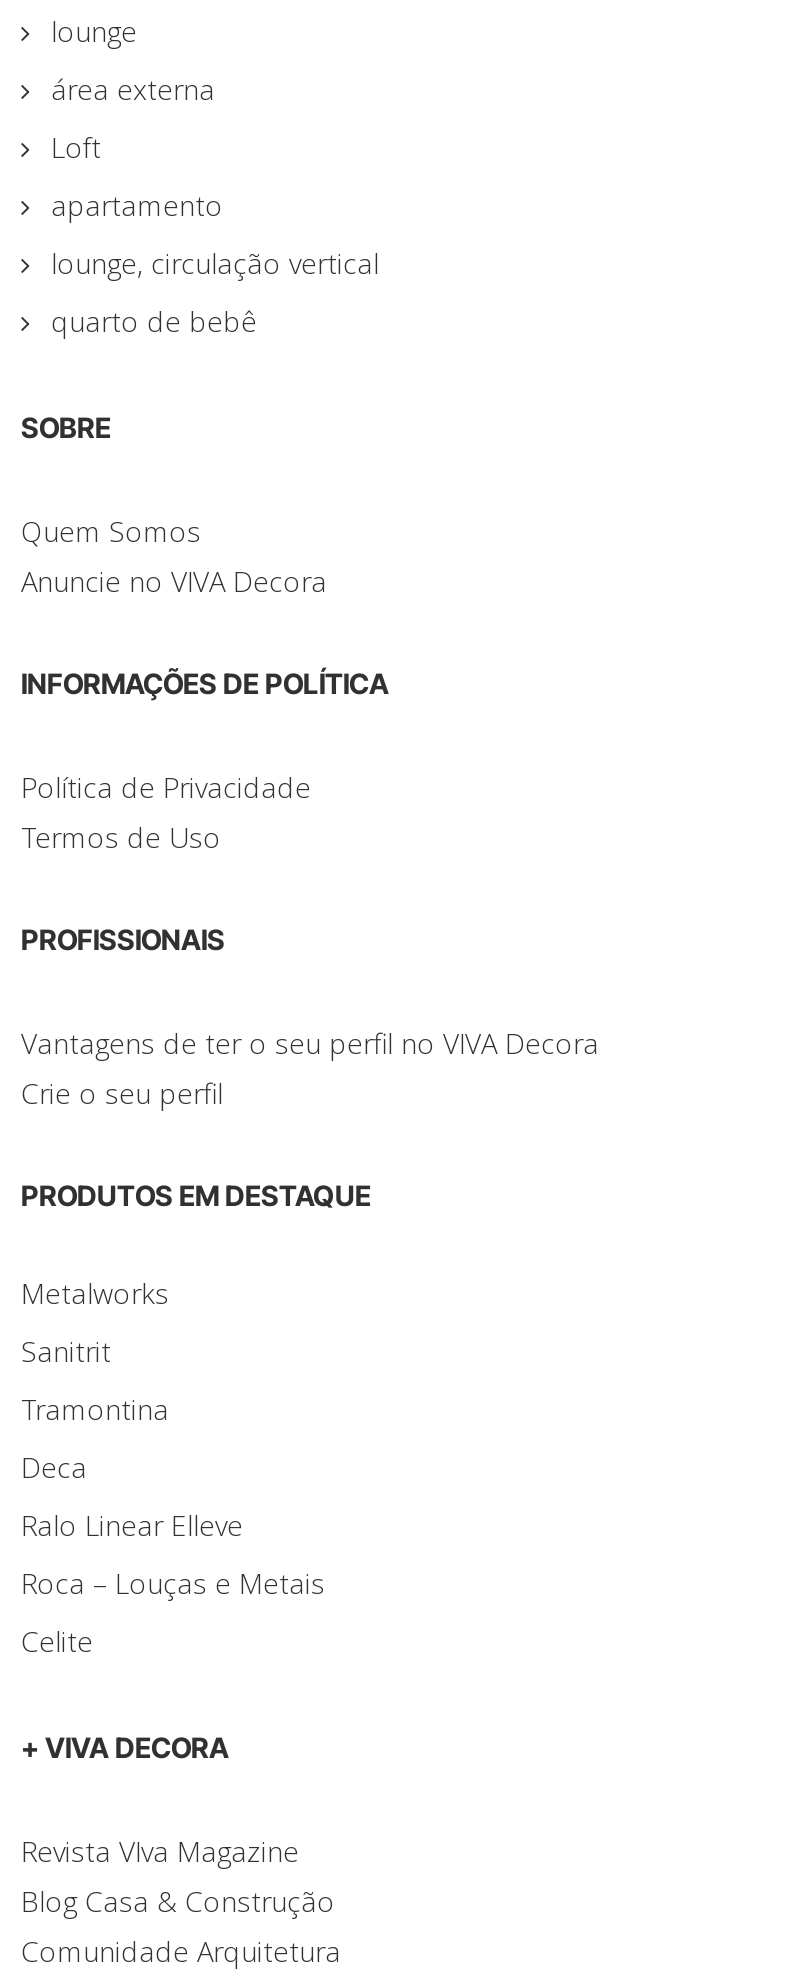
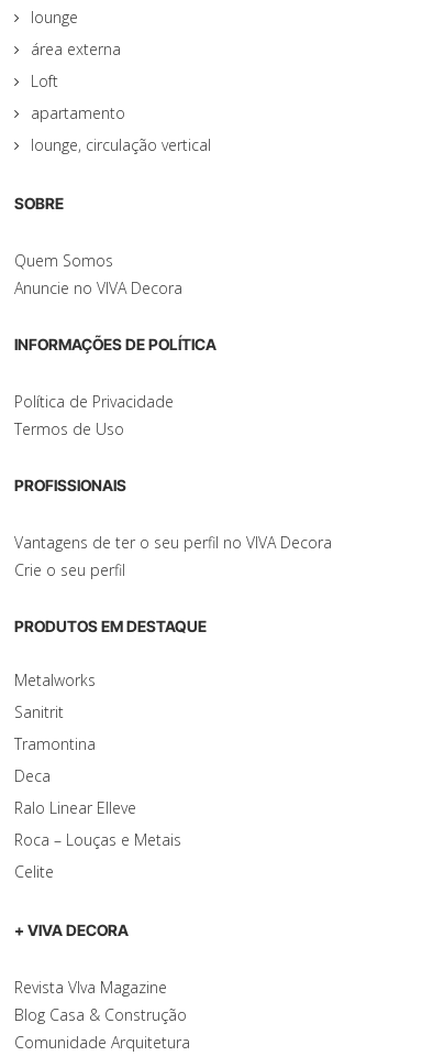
[51,301,257,339] quarto de bebê -> none

